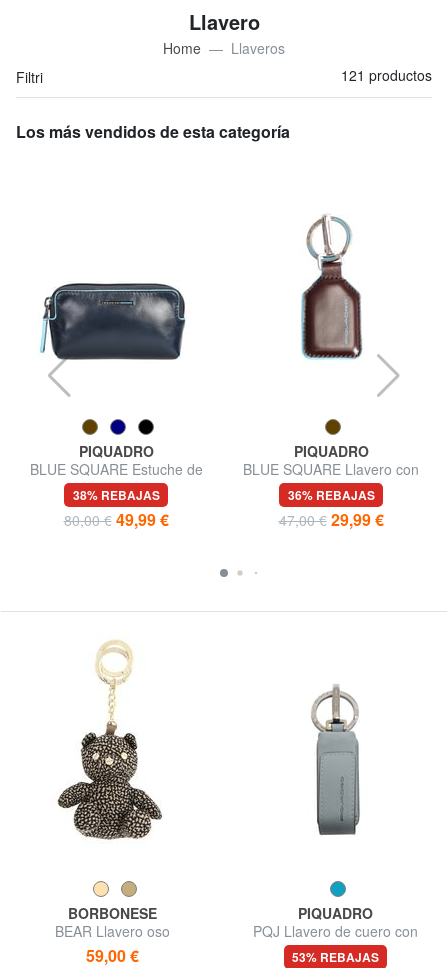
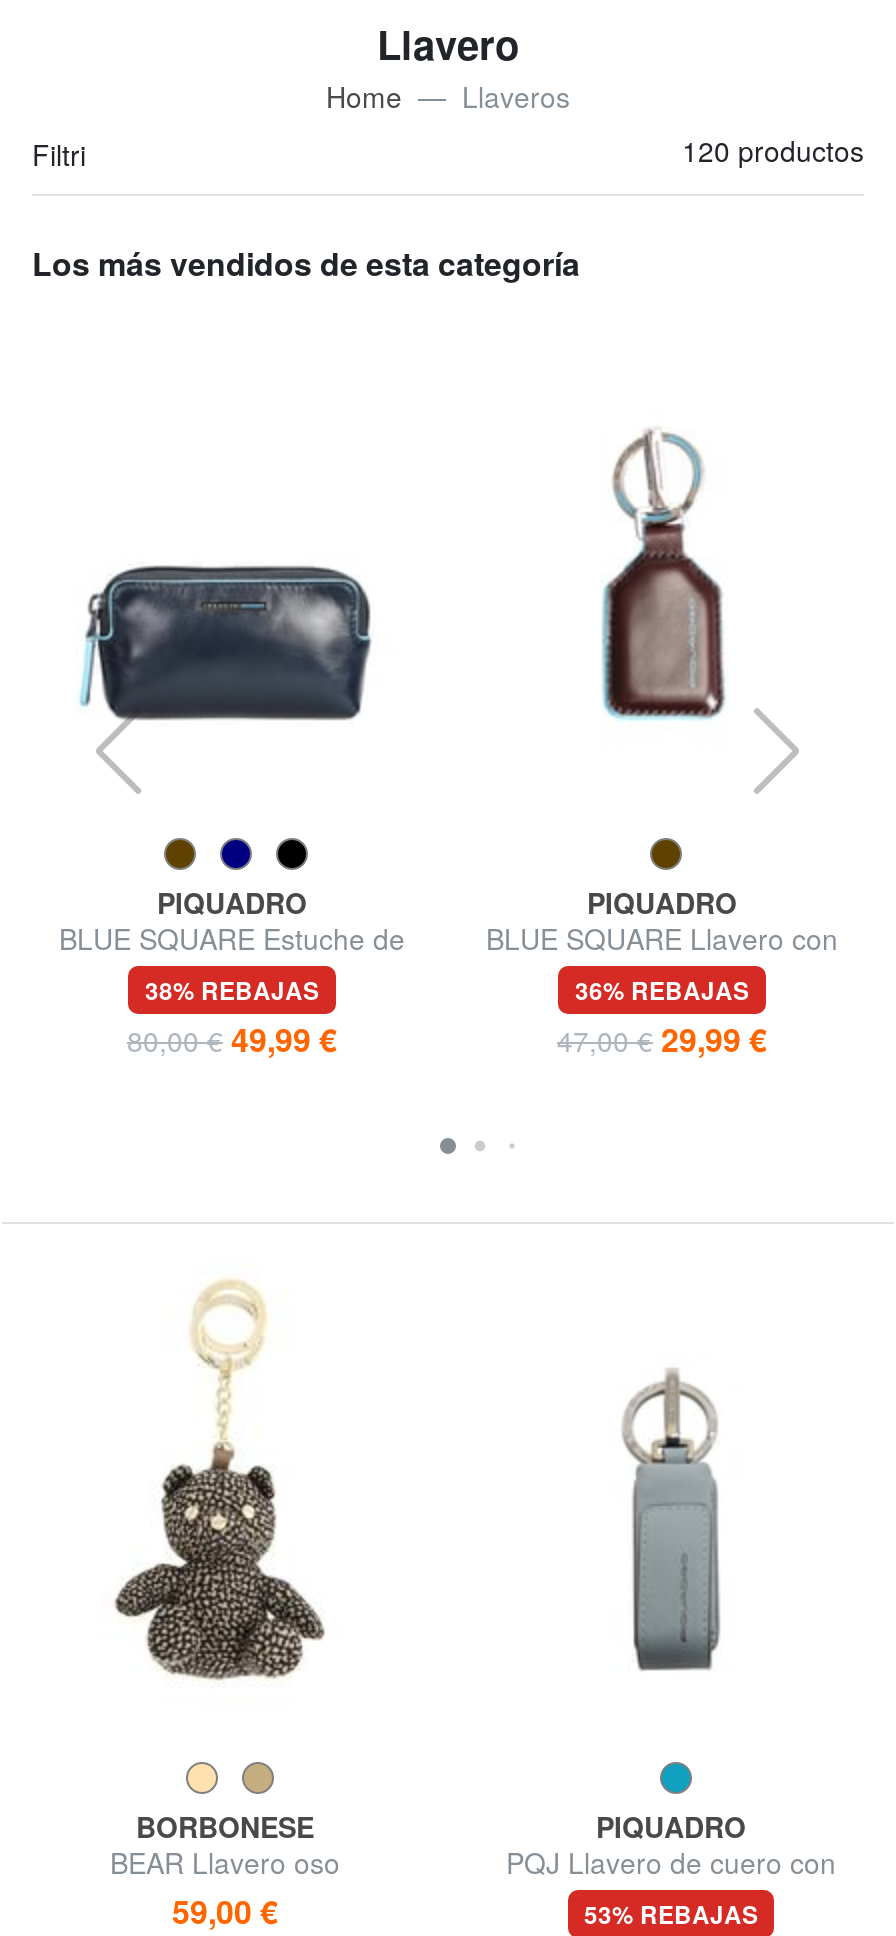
[341,64,432,84] 121 productos -> [682,129,864,169] 120 productos

